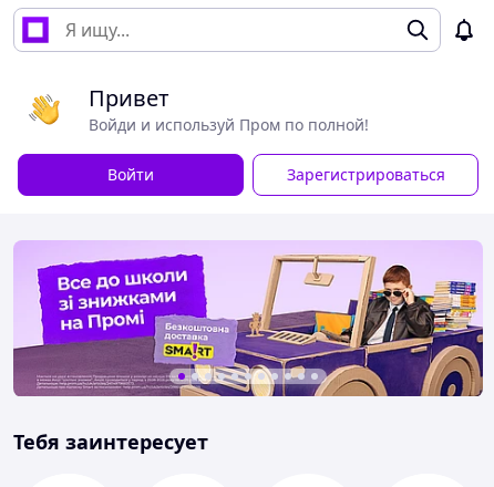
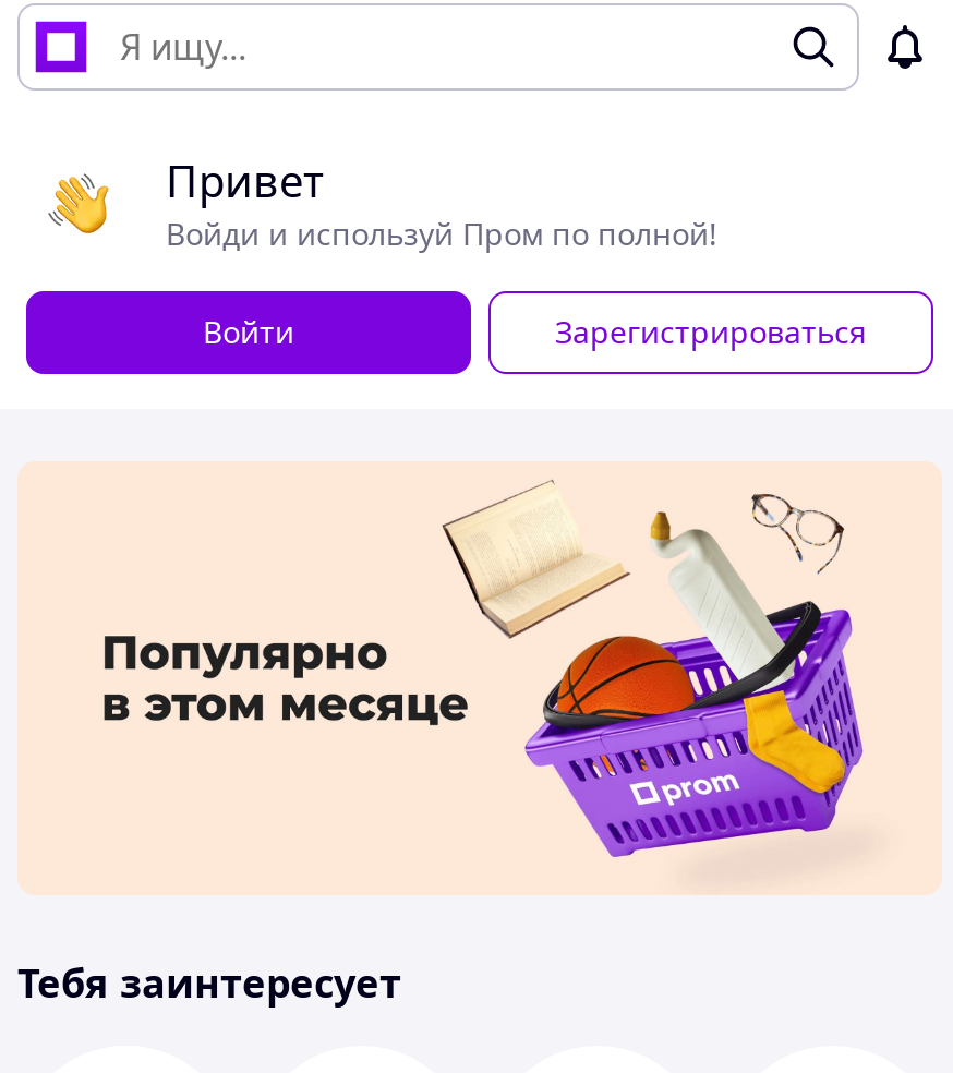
[12,240,484,397] [image] -> [20,463,940,893] [image]

